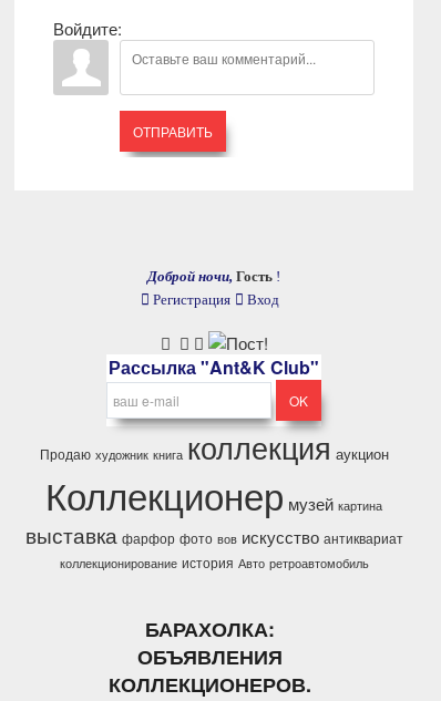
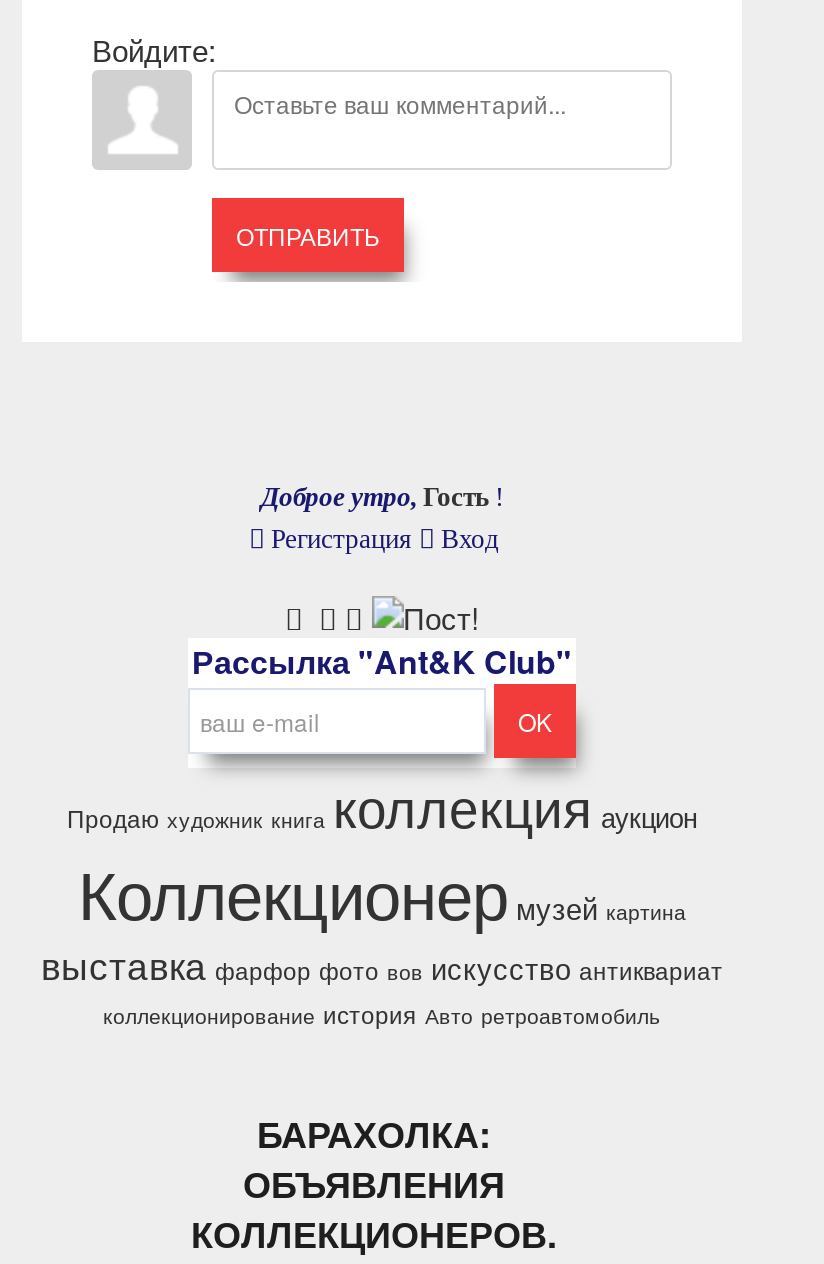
[147,268,280,285] Доброй ночи, Гость ! -> [261,482,503,512] Доброе утро, Гость !

